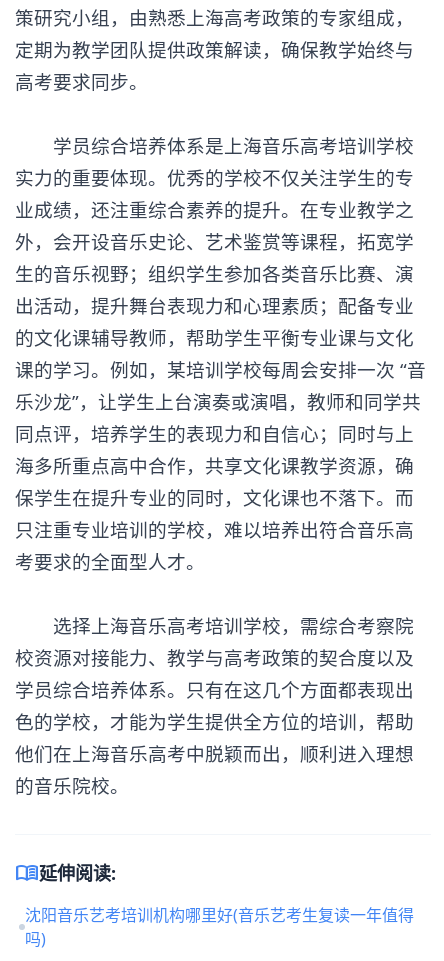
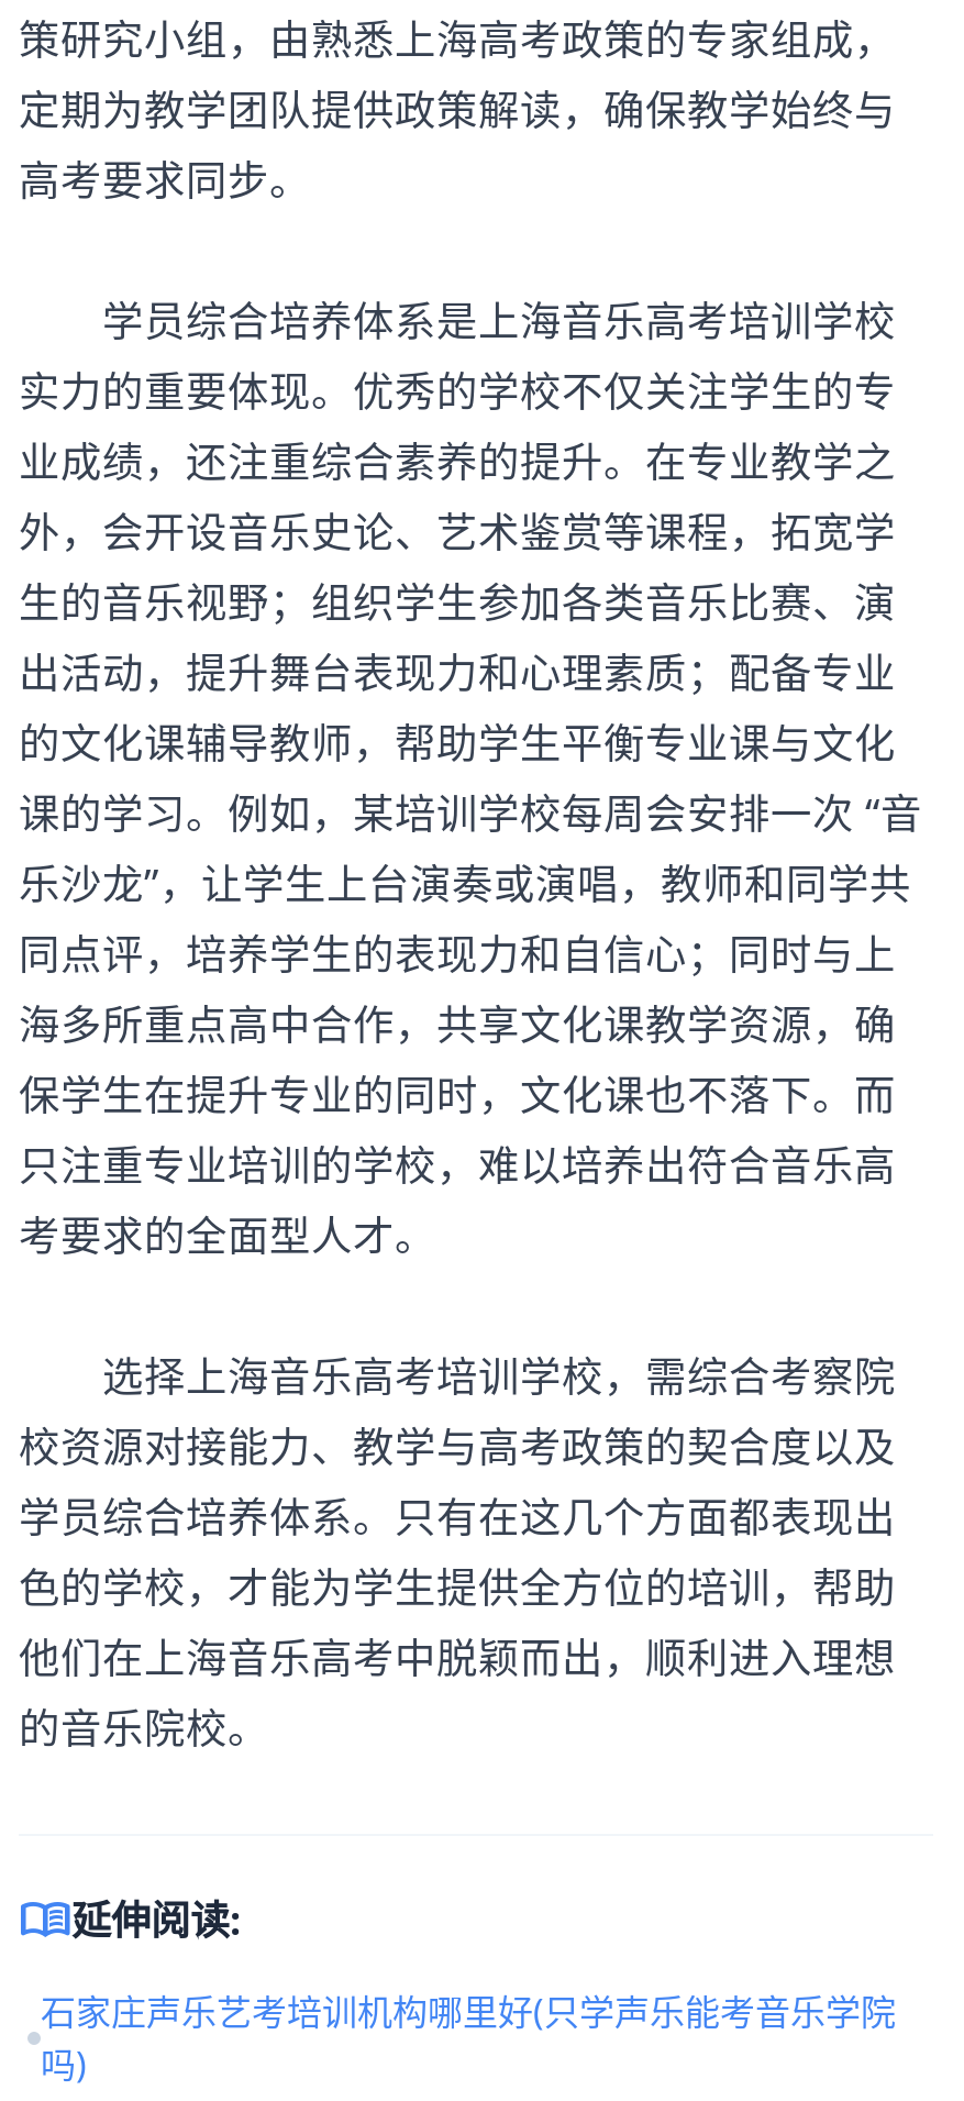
[25,904,414,926] 沈阳音乐艺考培训机构哪里好(音乐艺考生复读一年值得 -> [40,1987,896,2035] 石家庄声乐艺考培训机构哪里好(只学声乐能考音乐学院

